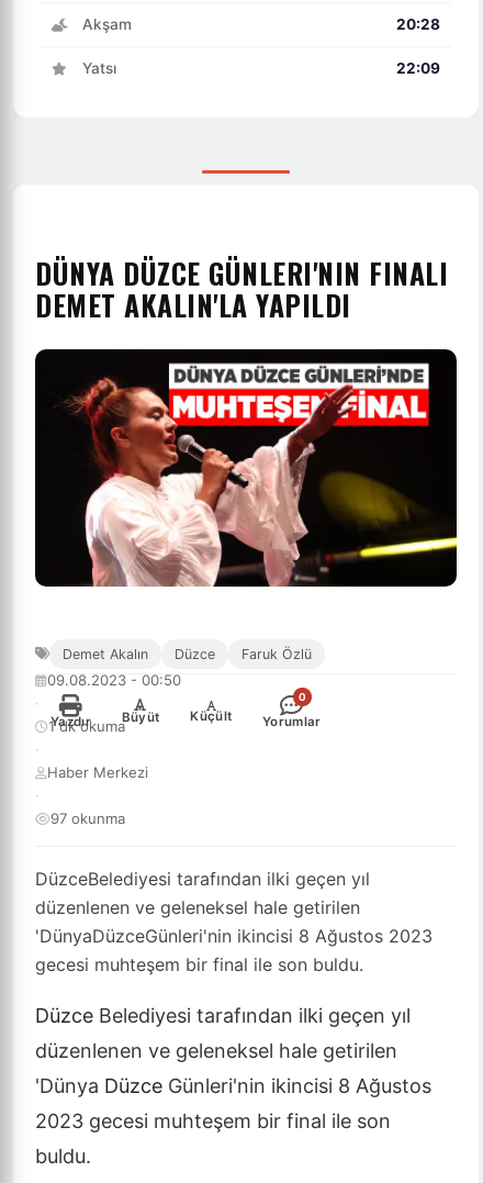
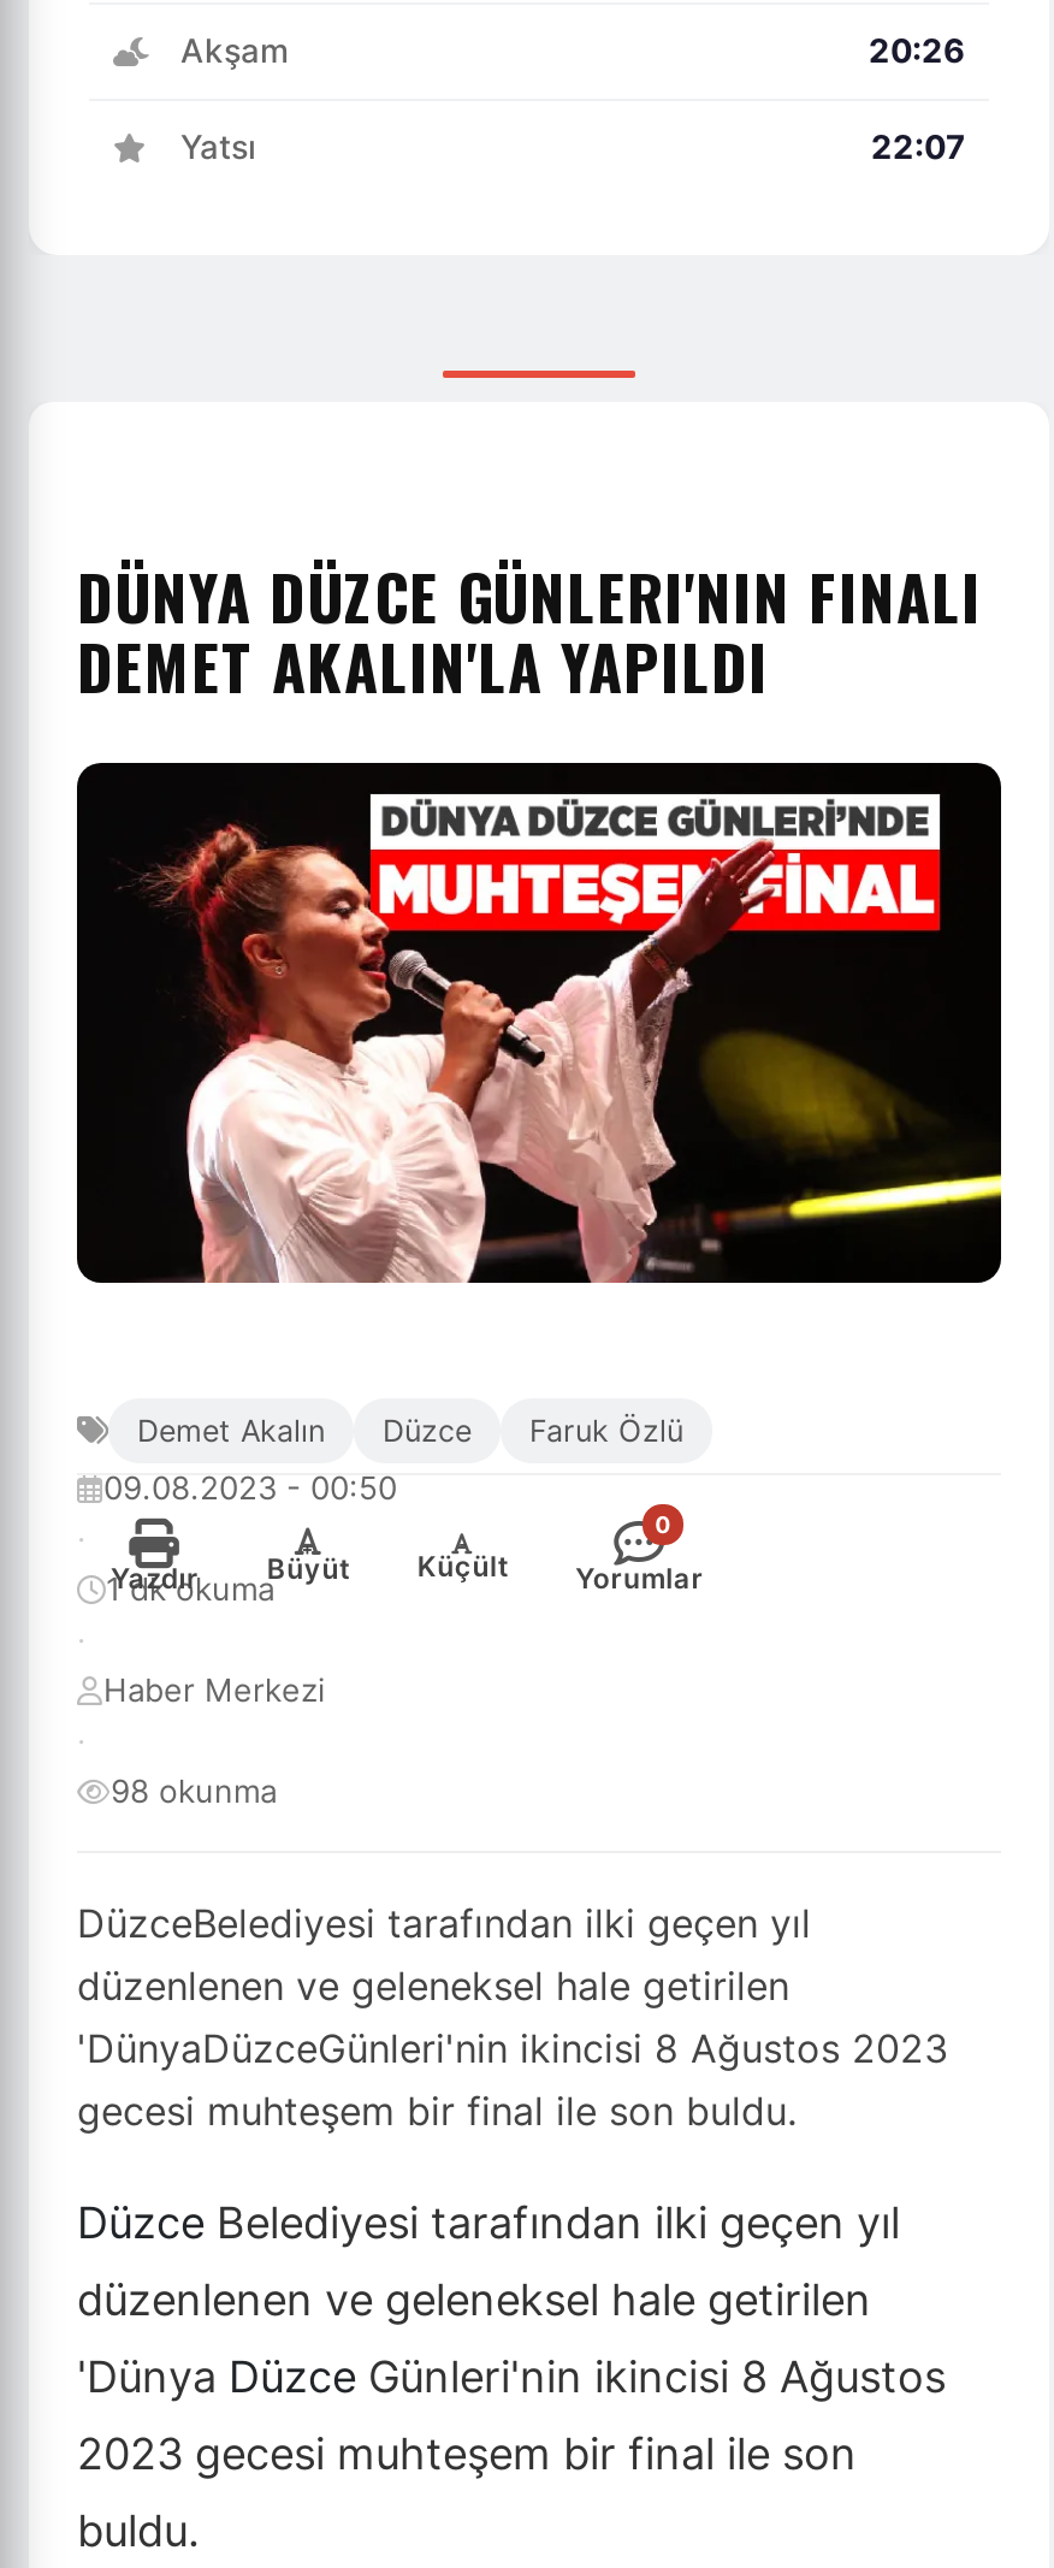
[396,15,440,33] 20:28 -> [869,31,965,70] 20:26
[396,59,440,77] 22:09 -> [871,128,965,166] 22:07
[50,810,125,827] 97 okunma -> [111,1771,277,1810] 98 okunma

